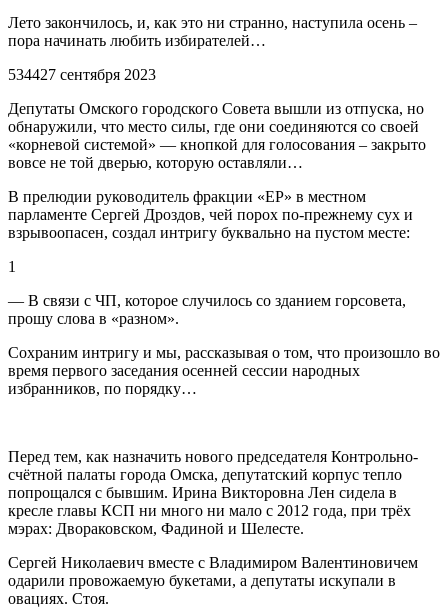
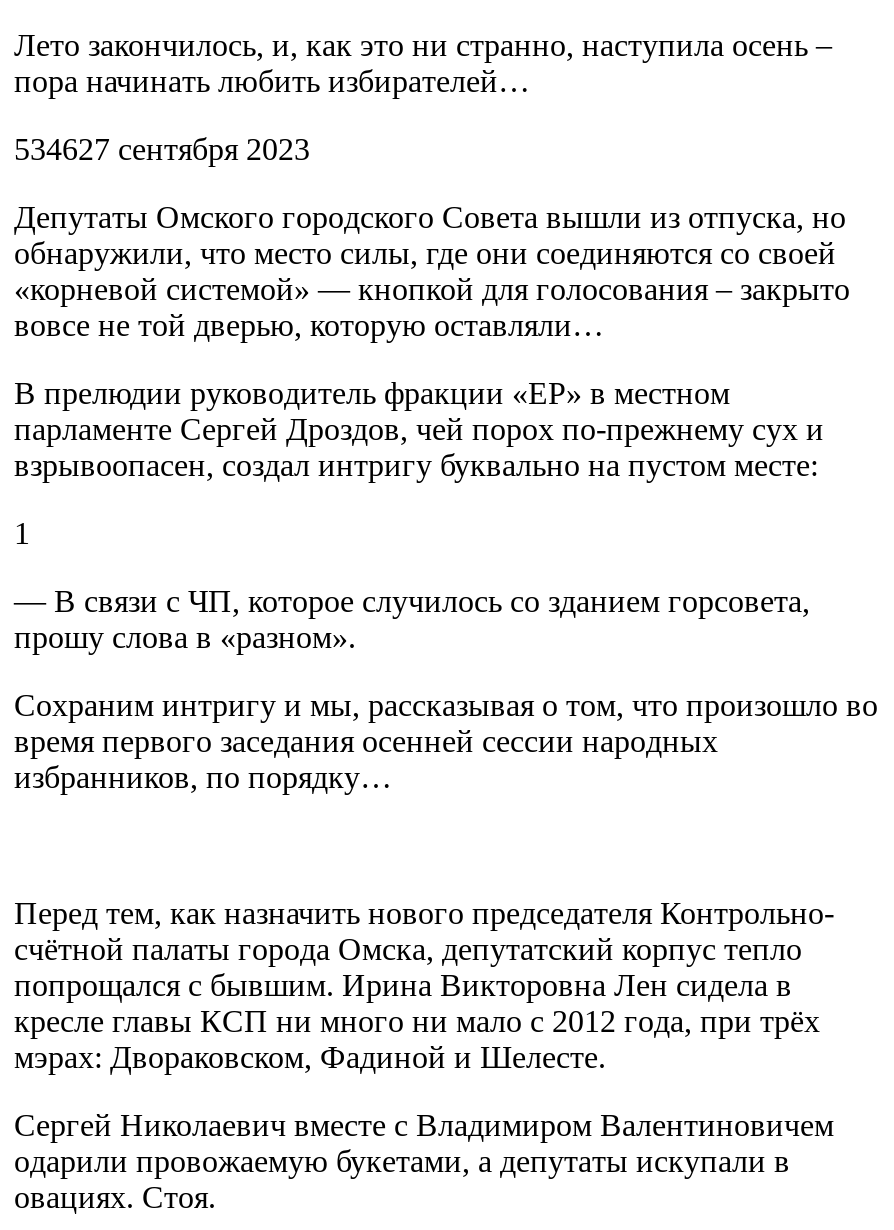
[8,66,156,83] 534427 сентября 2023 -> [14,132,310,166] 534627 сентября 2023

